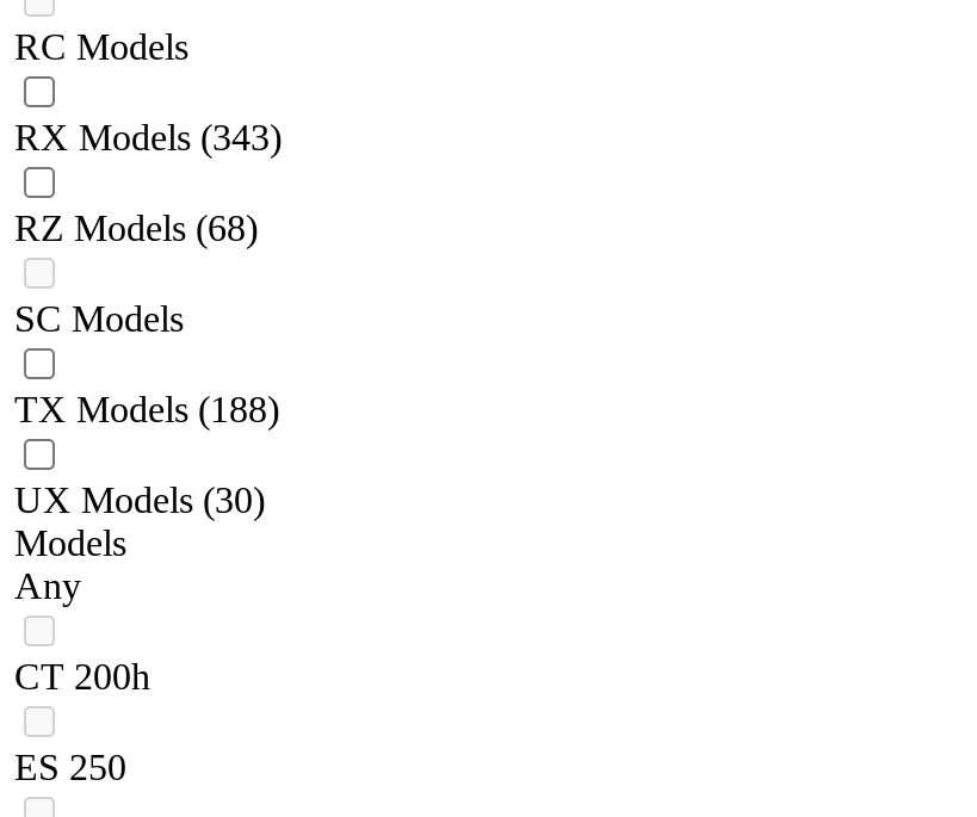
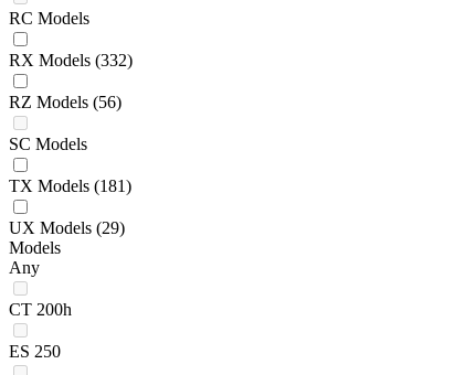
[14,118,282,158] RX Models (343) -> [9,51,133,70] RX Models (332)
[14,208,258,249] RZ Models (68) -> [9,93,121,112] RZ Models (56)
[14,390,279,430] TX Models (188) -> [9,177,131,196] TX Models (181)
[14,480,265,521] UX Models (30) -> [9,219,125,238] UX Models (29)

